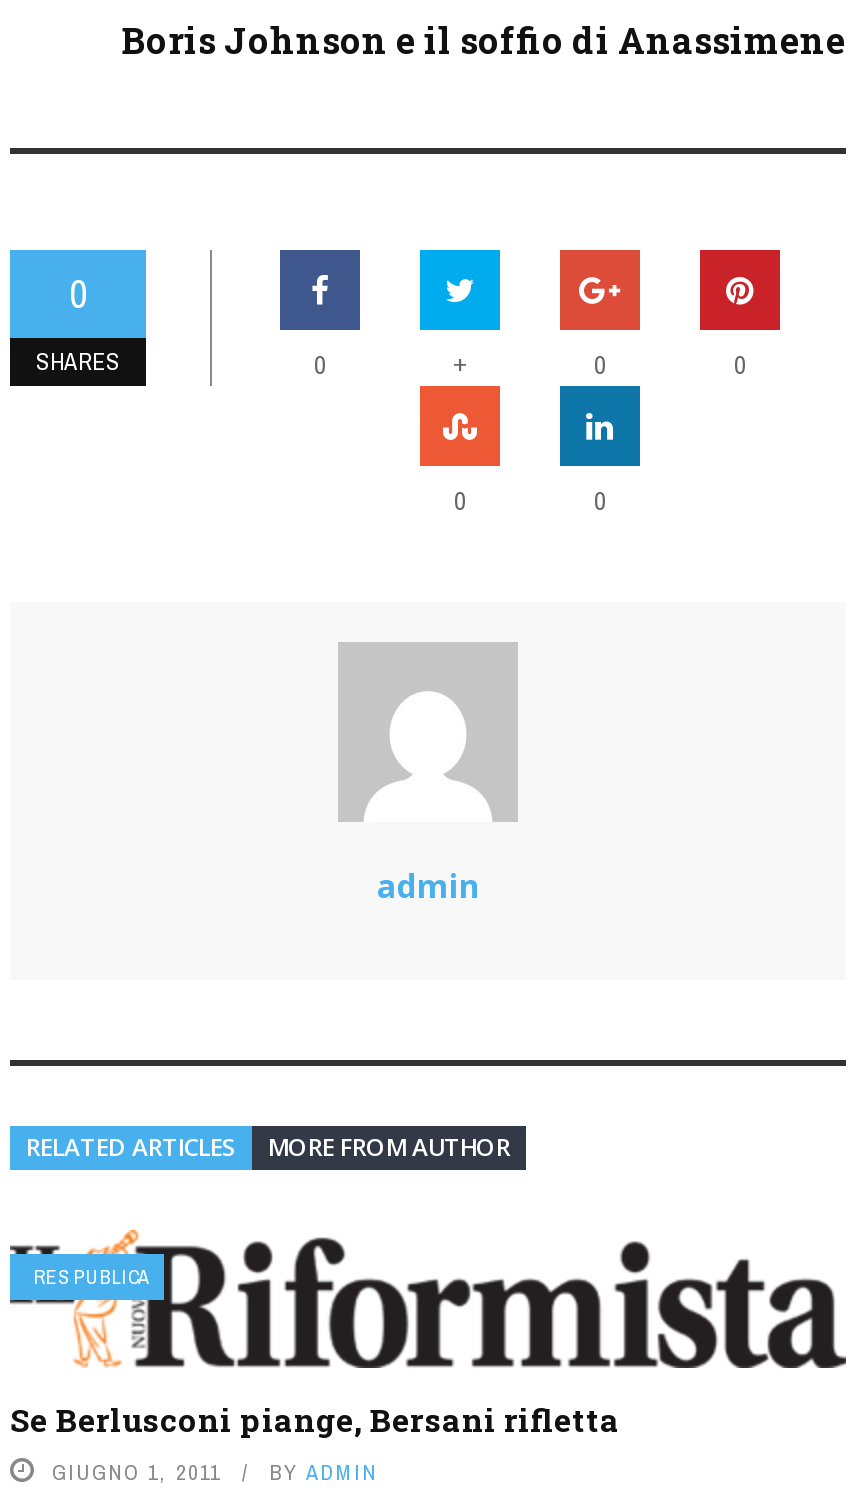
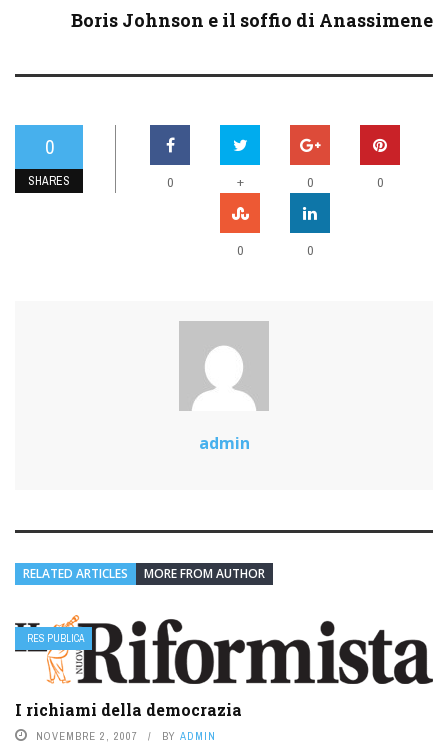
[10,1397,620,1485] Se Berlusconi piange, Bersani rifletta | GIUGNO 1, 2011 -> [15,698,242,742] I richiami della democrazia | NOVEMBRE 2, 2007

